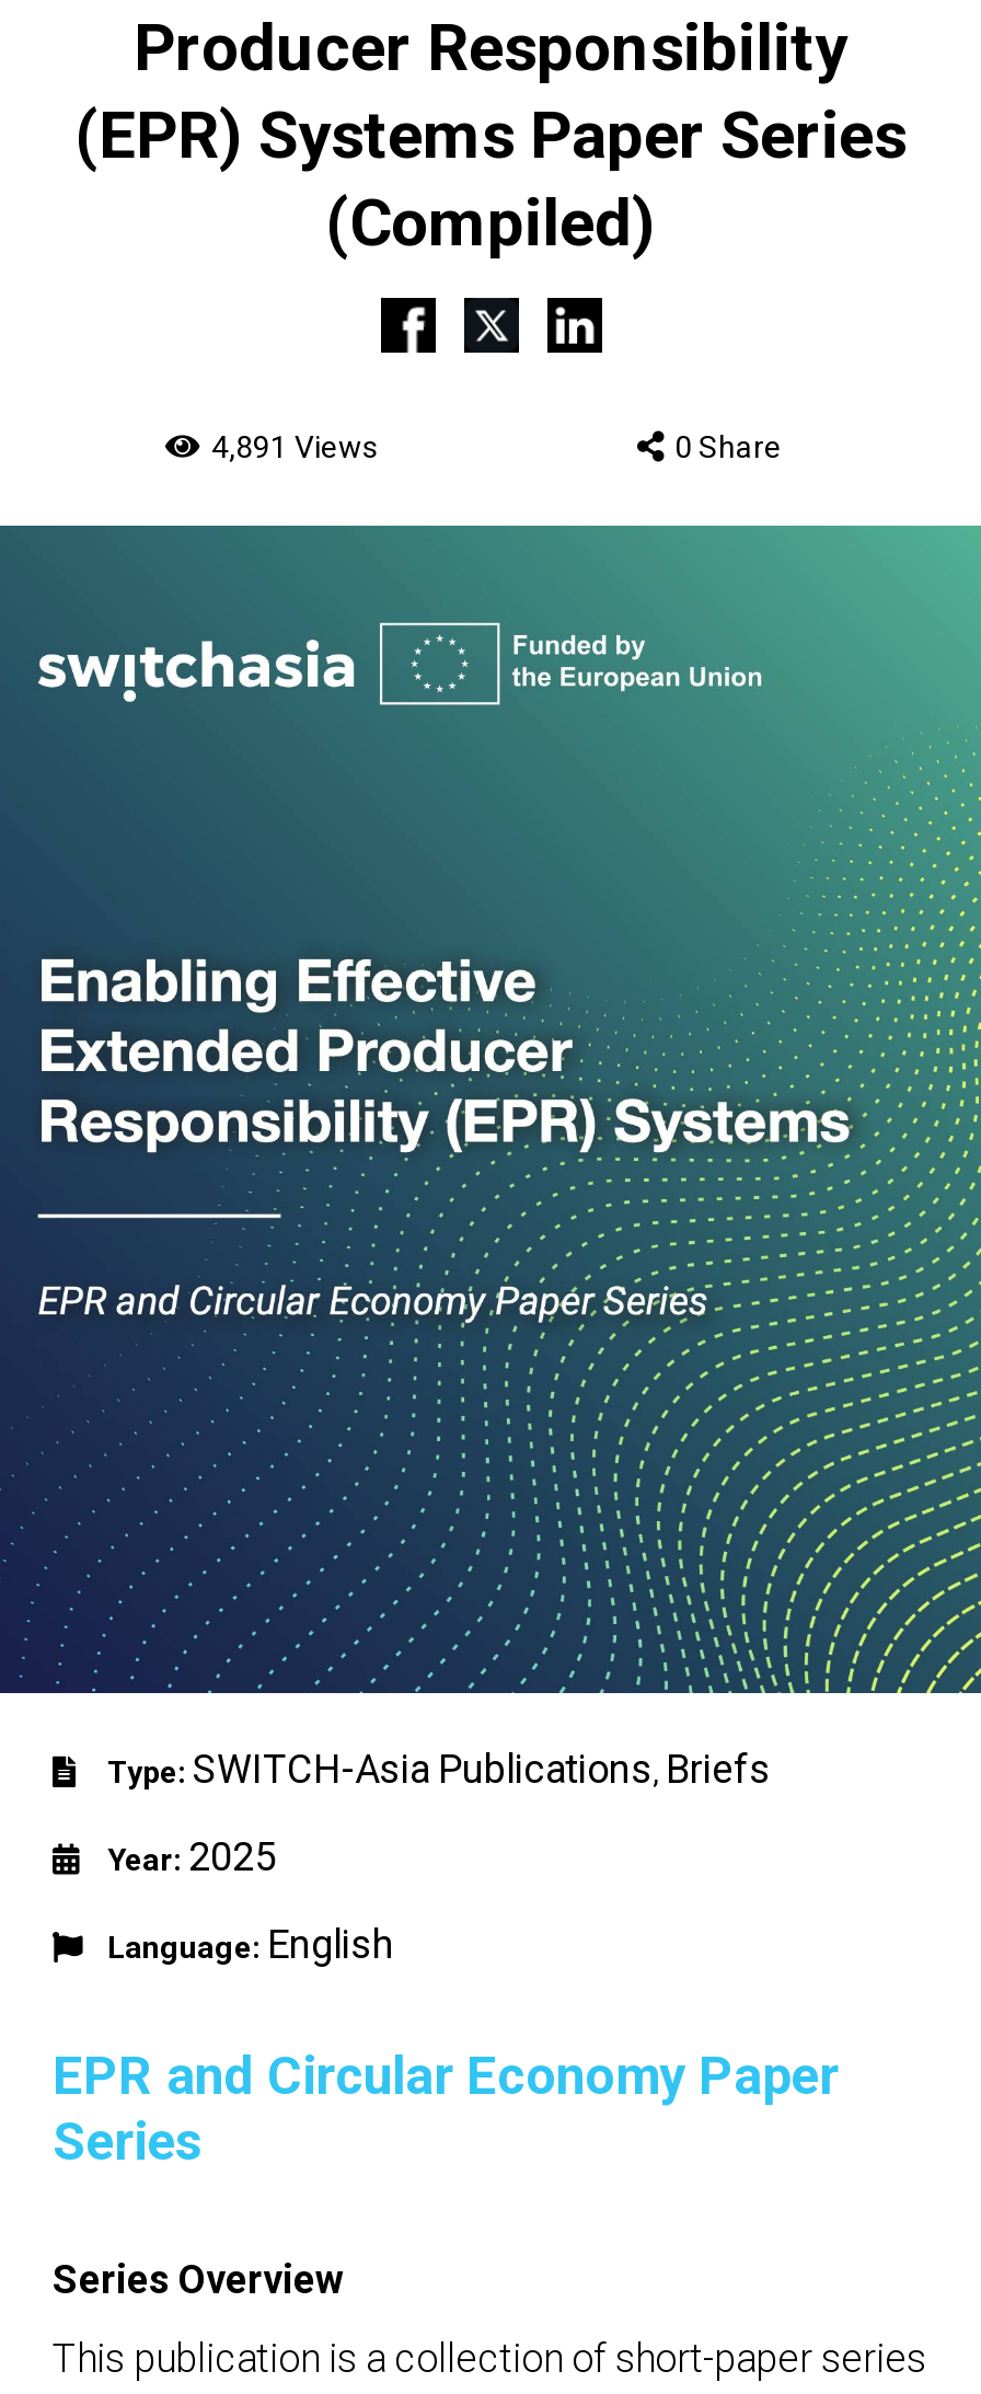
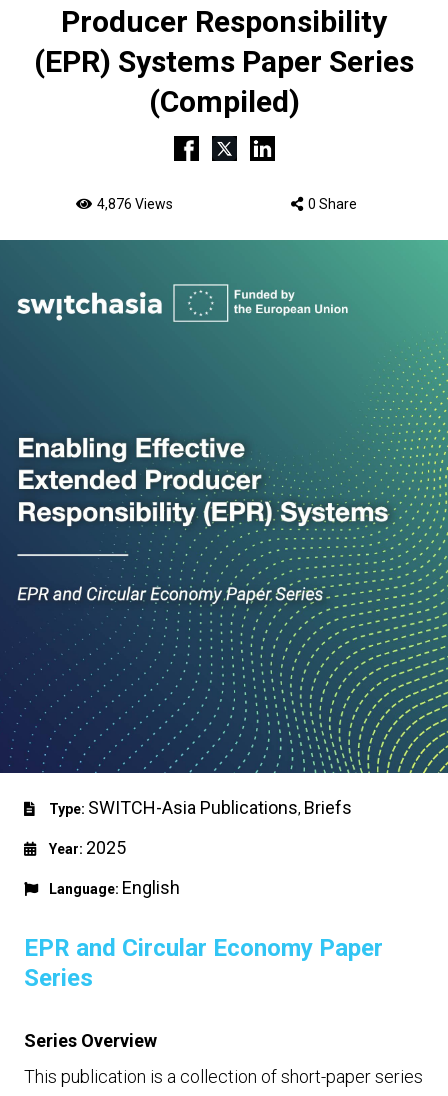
[211,429,378,464] 4,891 Views -> [96,196,172,212] 4,876 Views

